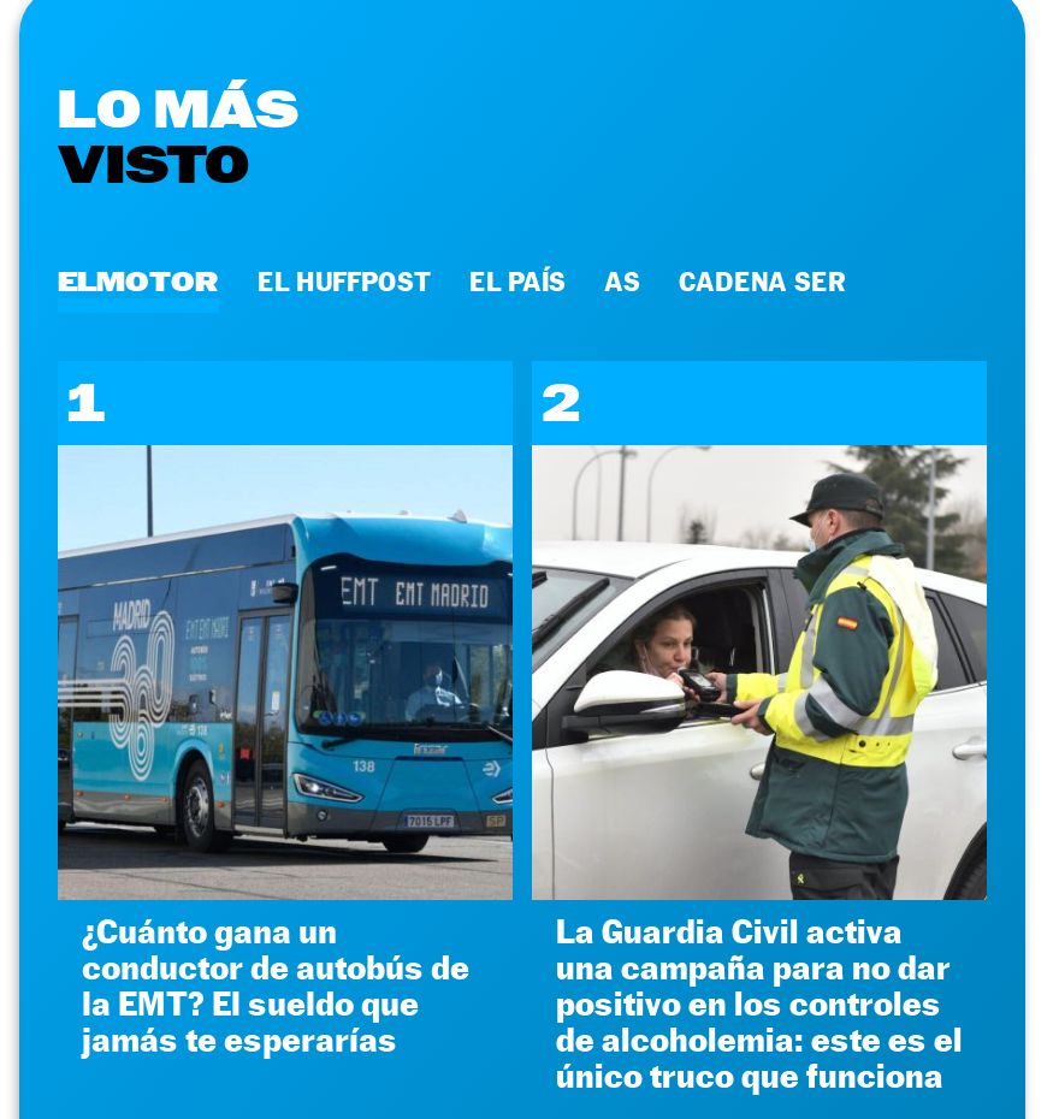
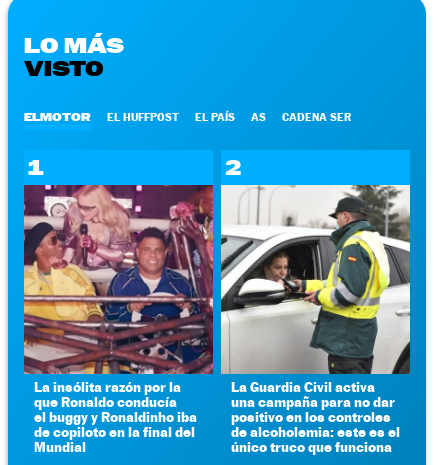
[55,443,515,1060] [image] | ¿Cuánto gana un | conductor de autobús de | la EMT? El sueldo que | jamás te esperarías -> [23,184,214,455] [image] | La insólita razón por la | que Ronaldo conducía | el buggy y Ronaldinho iba | de copiloto en la final del | Mundial

